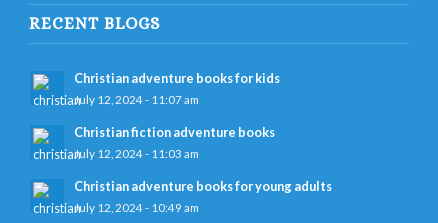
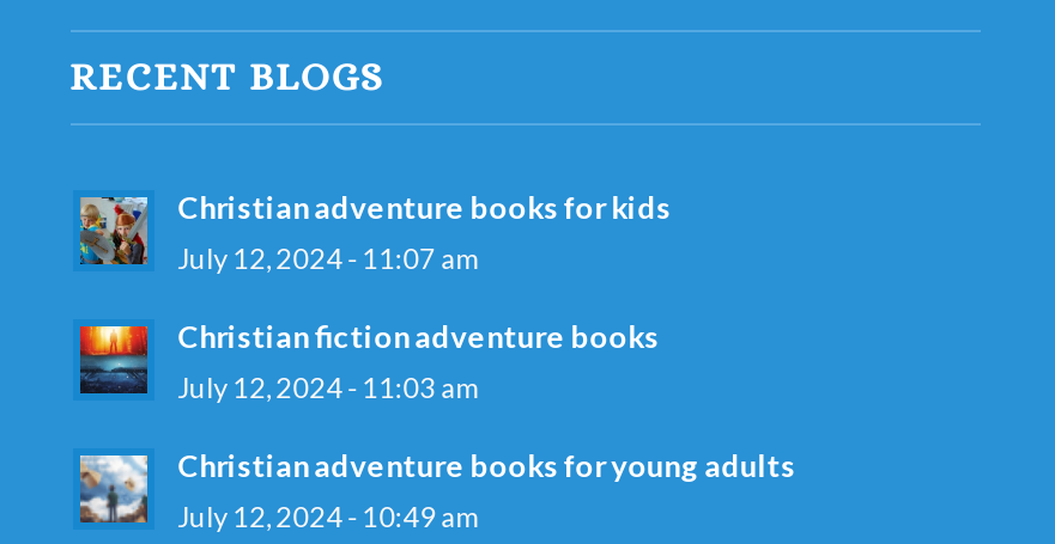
[33,74,70,106] [image] -> [78,195,169,271] [image]
[32,127,70,160] [image] -> [78,324,169,401] [image]
[33,182,70,214] [image] -> [78,453,169,530] [image]

